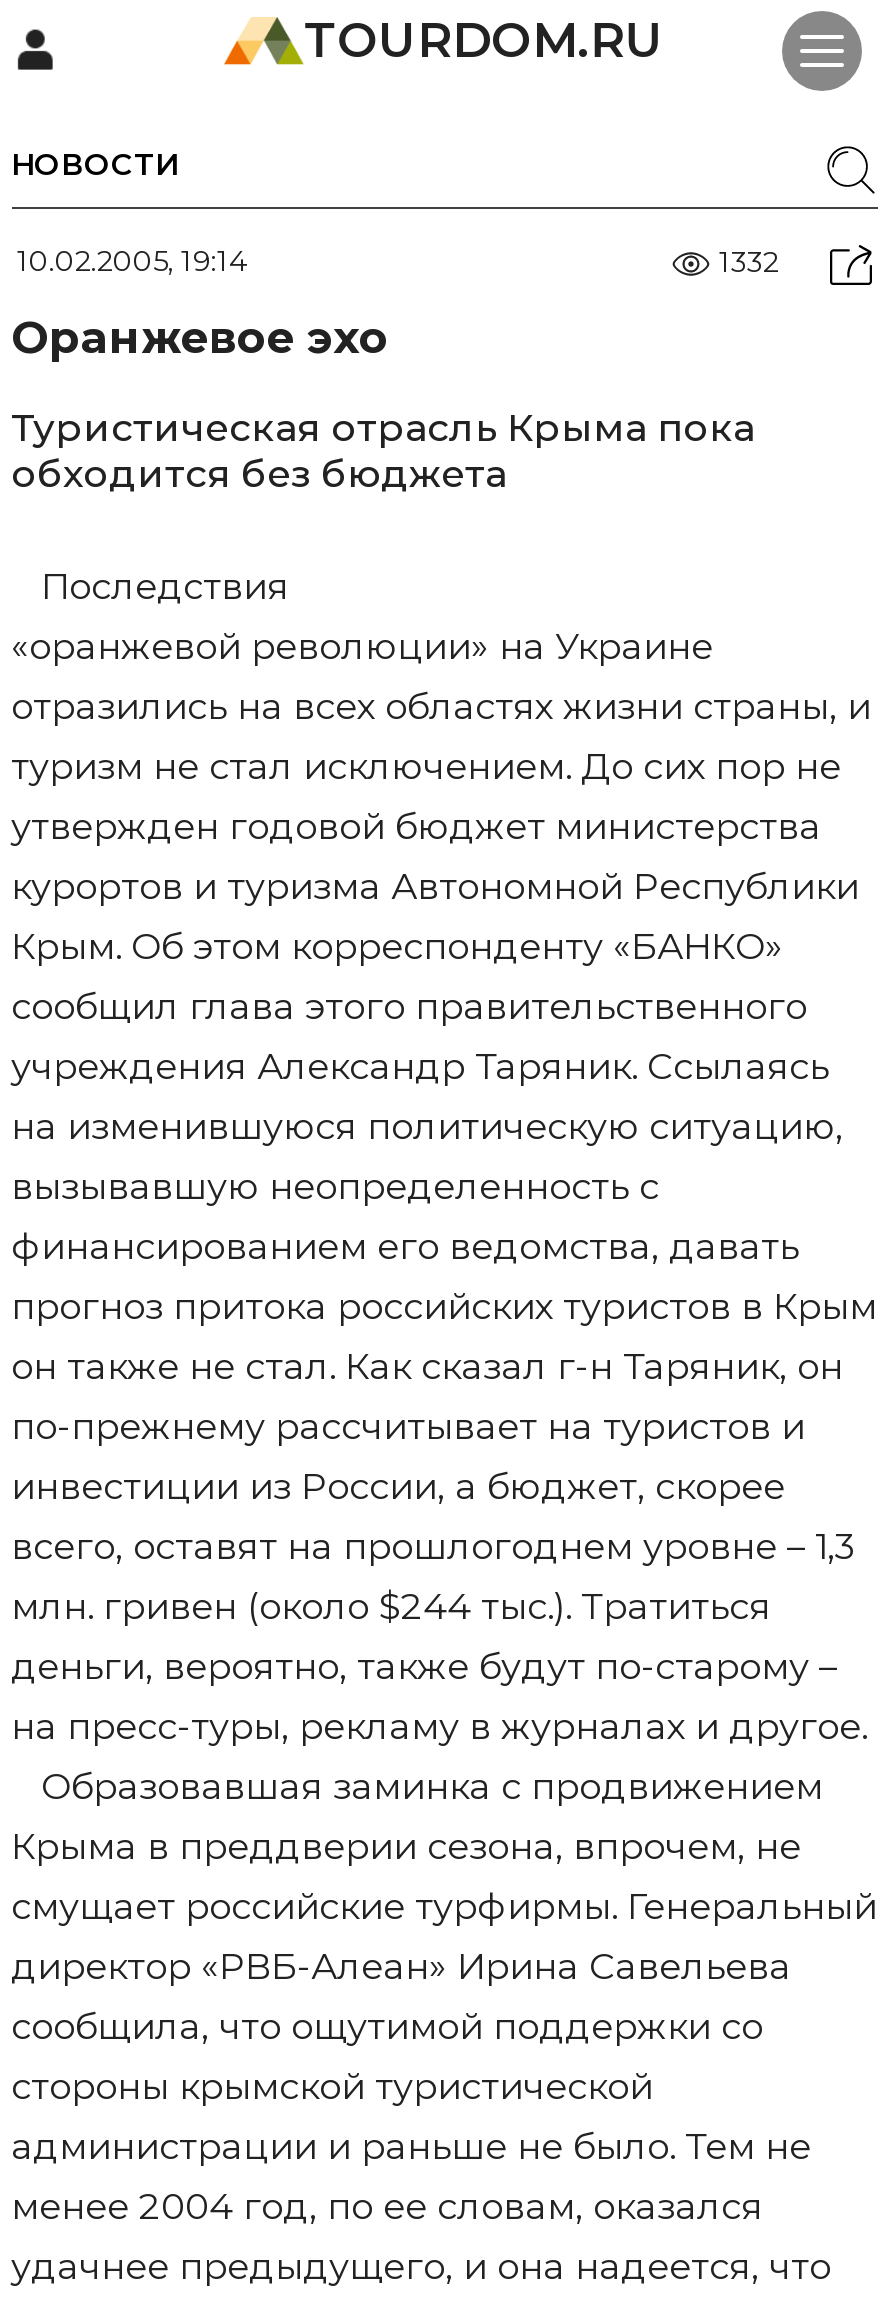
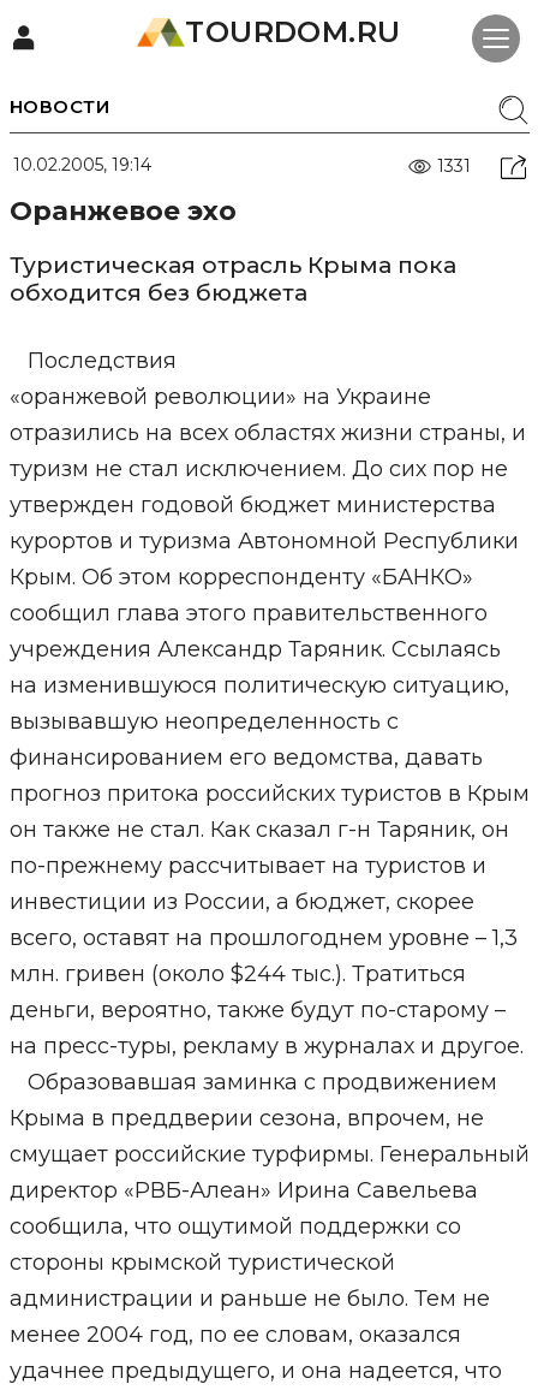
[711,244,779,280] 1332 -> [432,155,470,176] 1331

